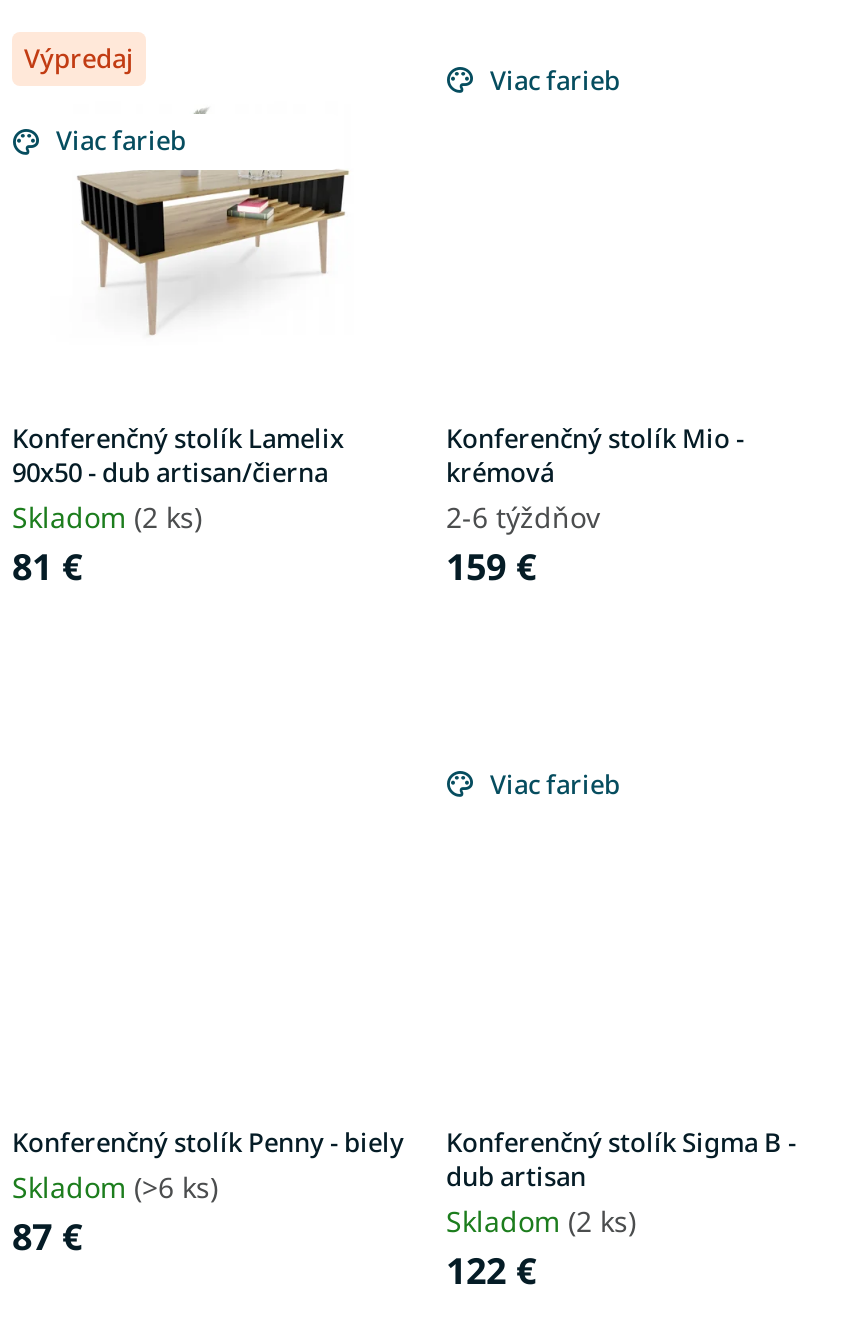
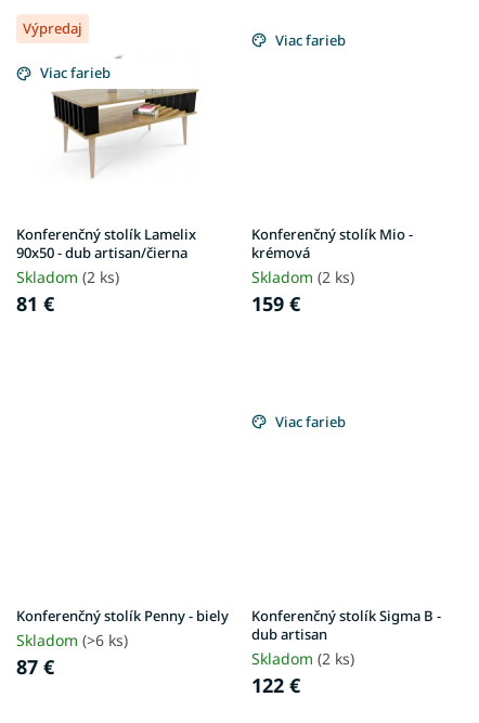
[446,498,600,536] 2-6 týždňov -> [251,267,354,287] Skladom (2 ks)

